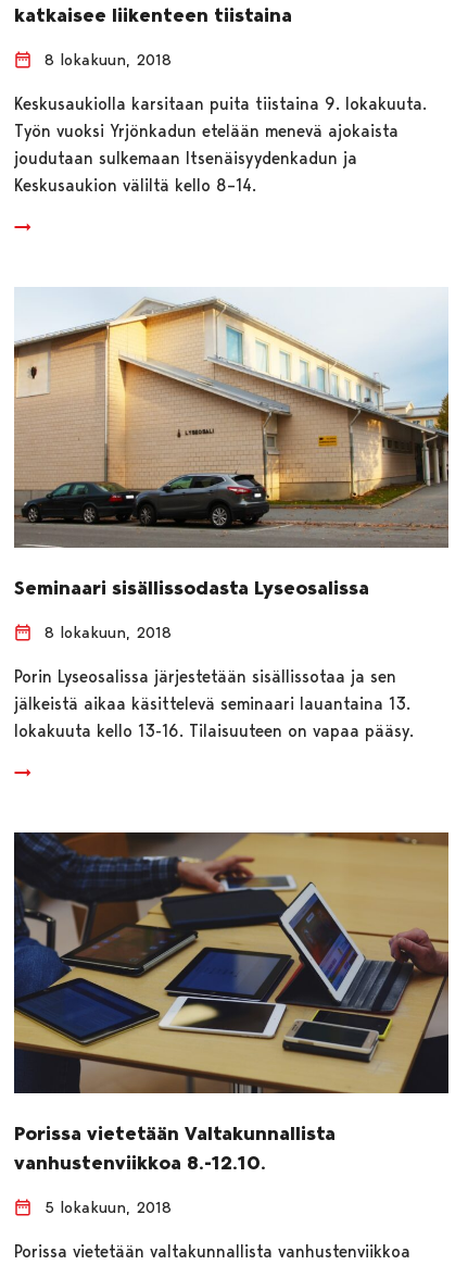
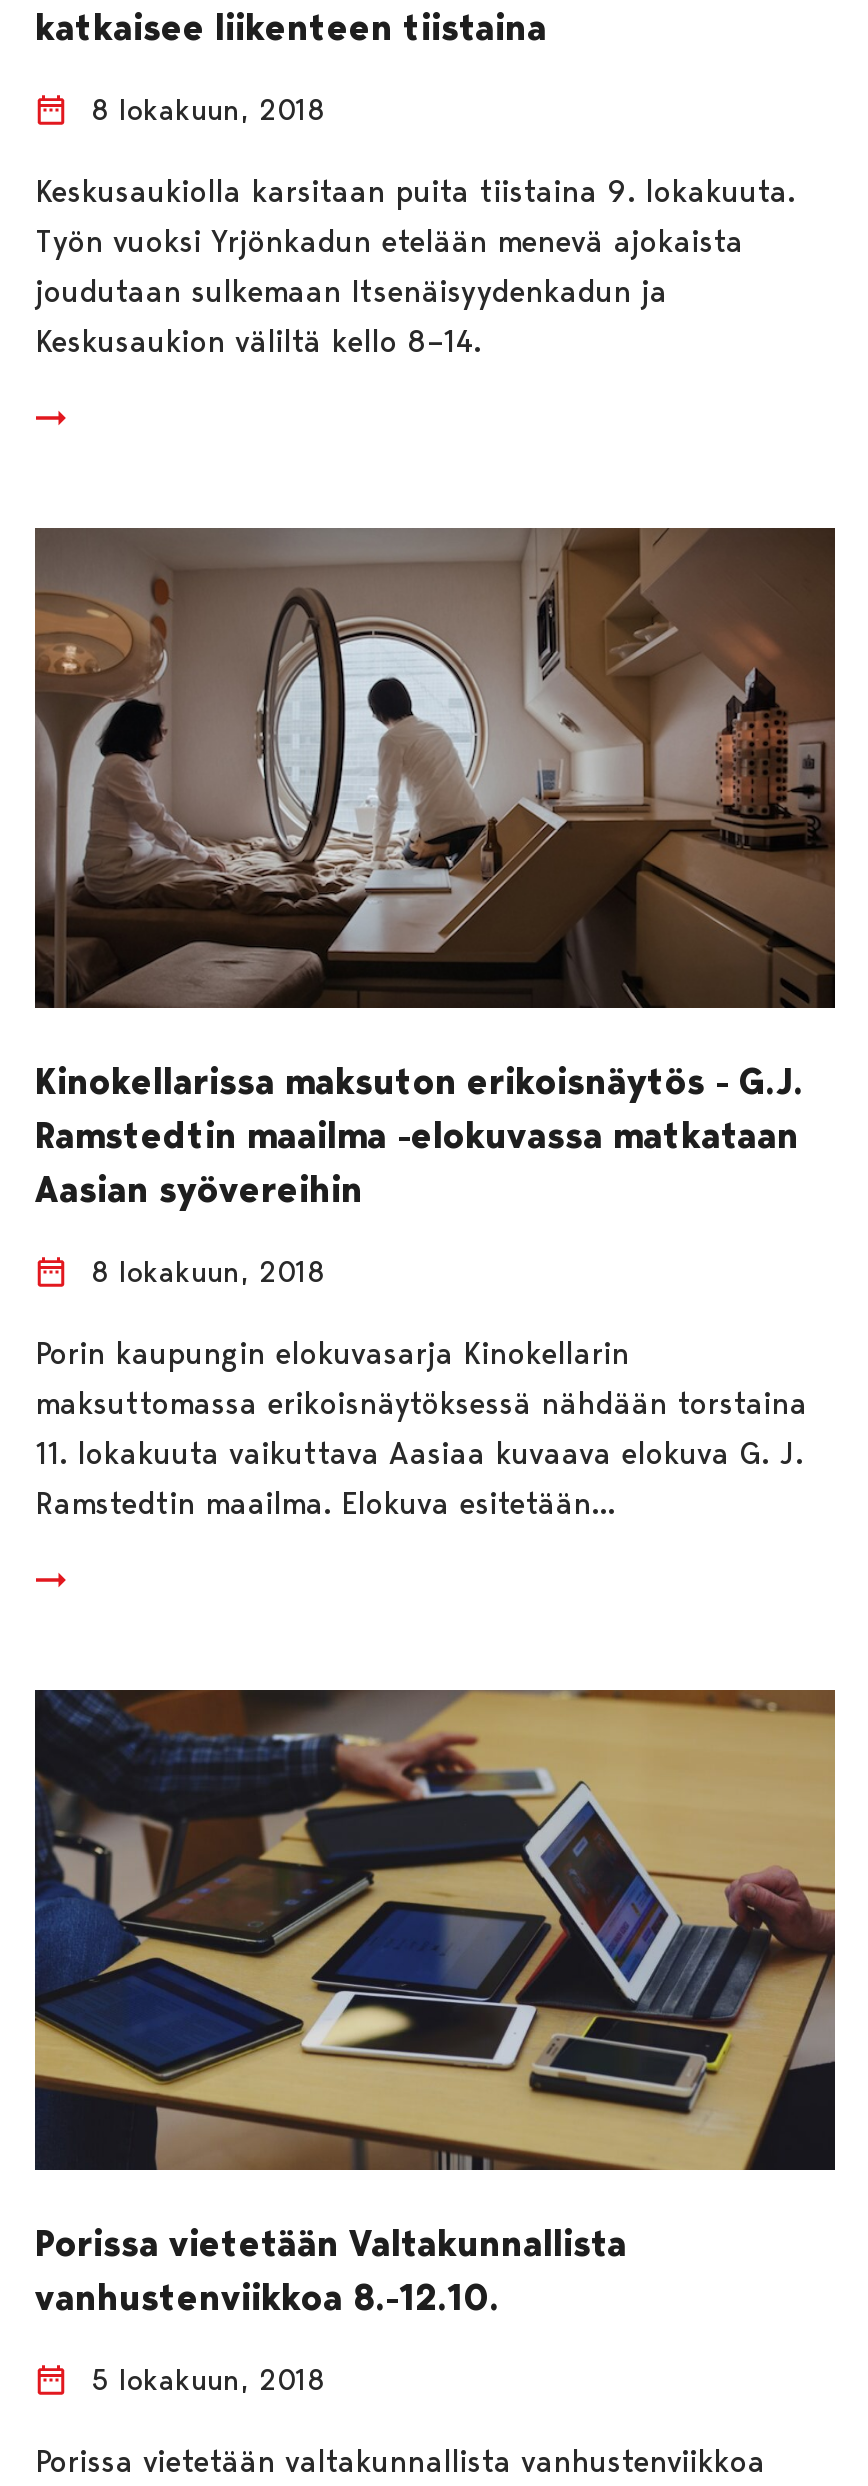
[13,287,450,600] [image] | Seminaari sisällissodasta Lyseosalissa -> [33,526,837,1212] [image] | Kinokellarissa maksuton erikoisnäytös - G.J. | Ramstedtin maailma -elokuvassa matkataan | Aasian syövereihin
[14,666,414,741] Porin Lyseosalissa järjestetään sisällissotaa ja sen | jälkeistä aikaa käsittelevä seminaari lauantaina 13. | lokakuuta kello 13-16. Tilaisuuteen on vapaa pääsy. -> [35,1334,807,1522] Porin kaupungin elokuvasarja Kinokellarin | maksuttomassa erikoisnäytöksessä nähdään torstaina | 11. lokakuuta vaikuttava Aasiaa kuvaava elokuva G. J. | Ramstedtin maailma. Elokuva esitetään…

